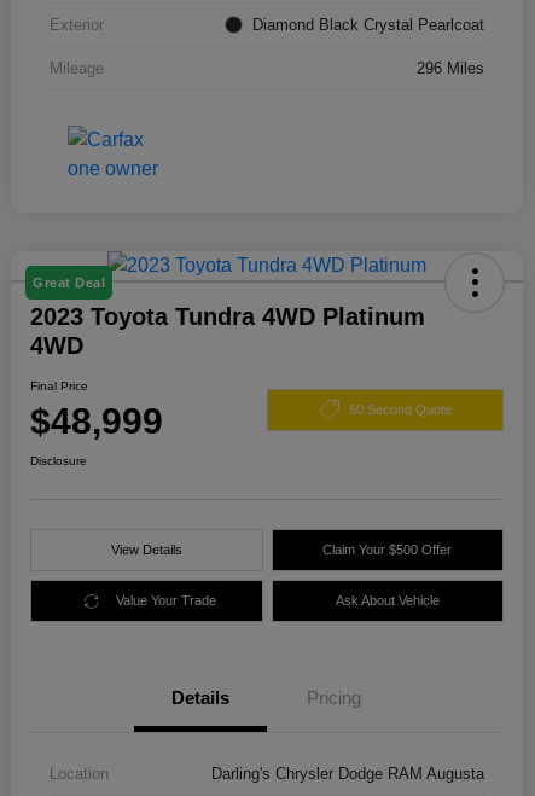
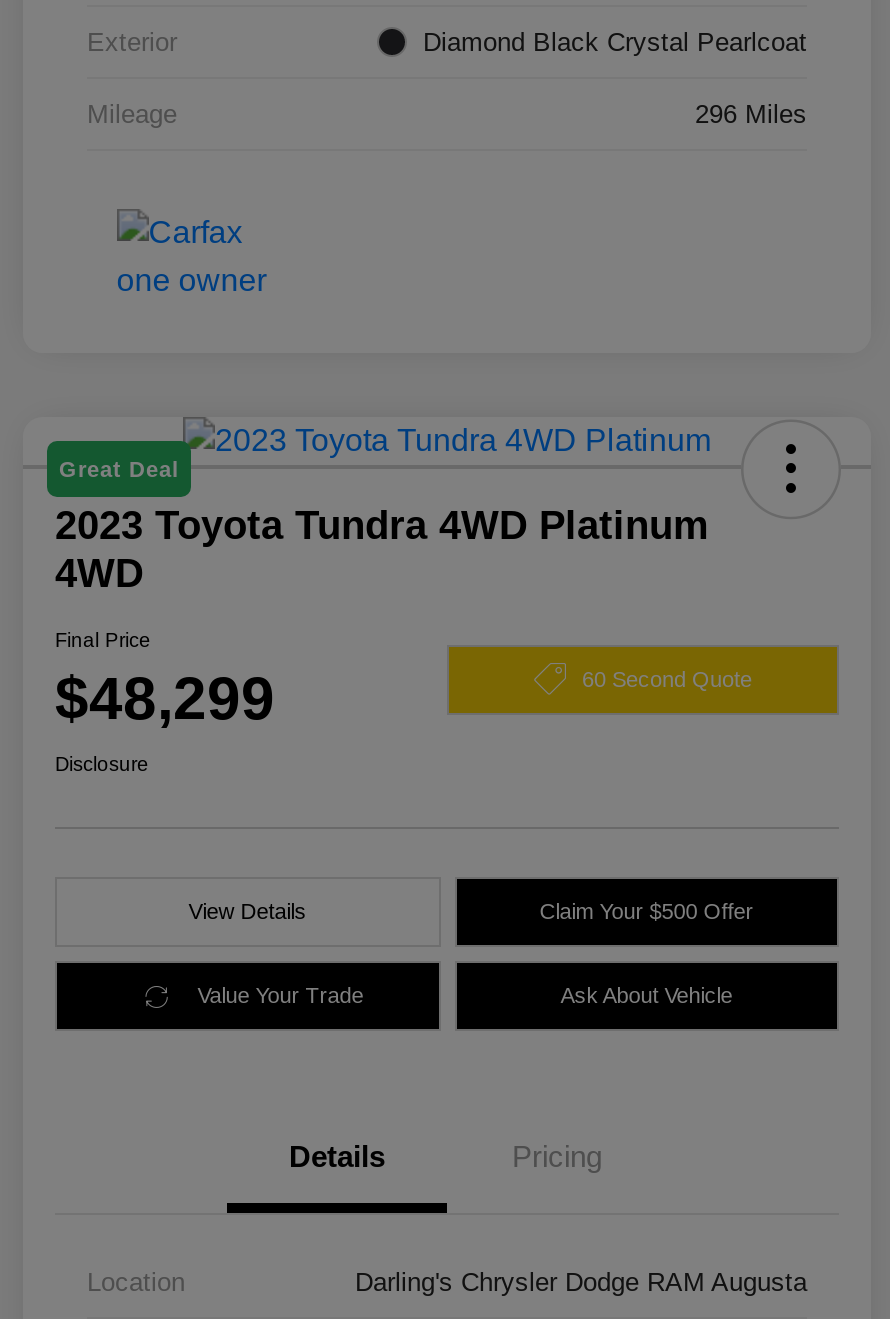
[30,401,163,441] $48,999 -> [55,665,275,731] $48,299

